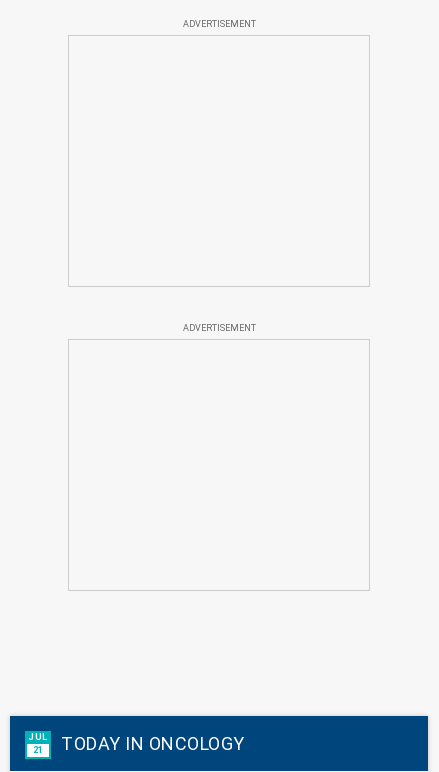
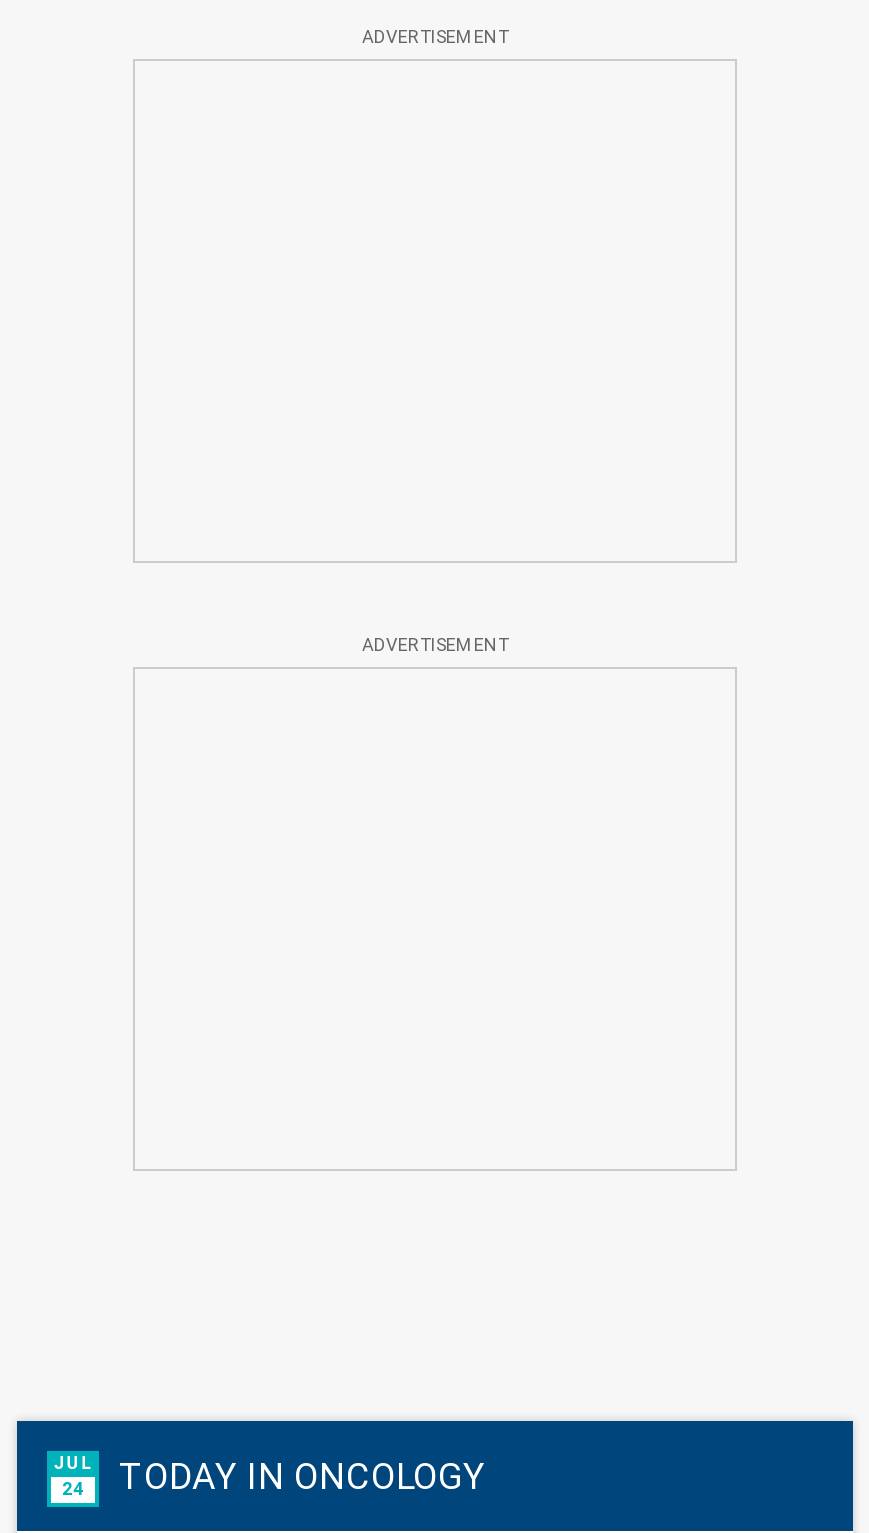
[28,732,244,755] JUL 21 TODAY IN ONCOLOGY -> [53,1453,486,1499] JUL 24 TODAY IN ONCOLOGY

